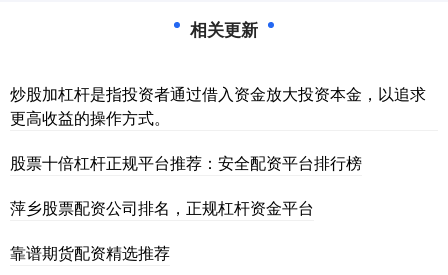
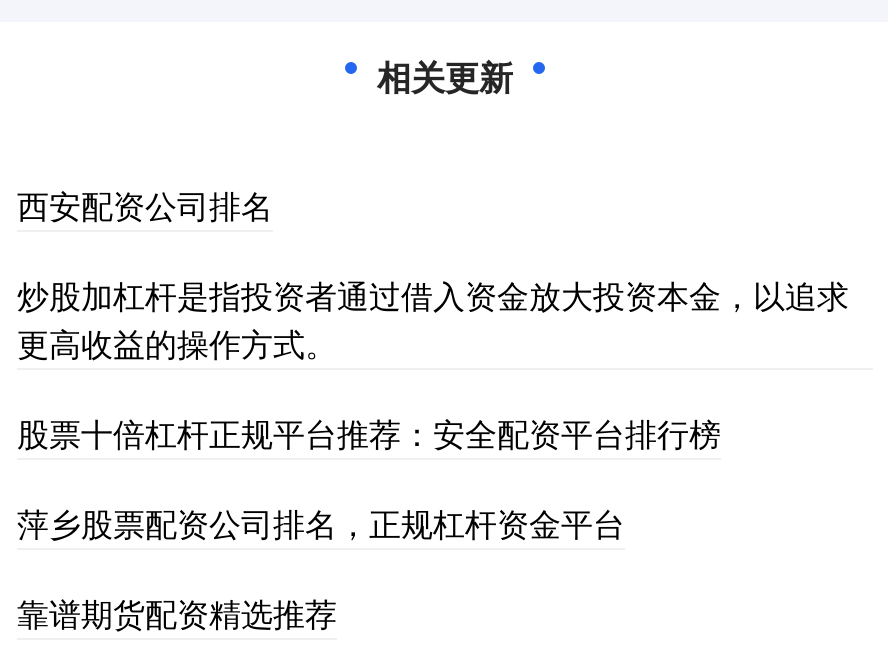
none -> [17,183,273,229] 西安配资公司排名

